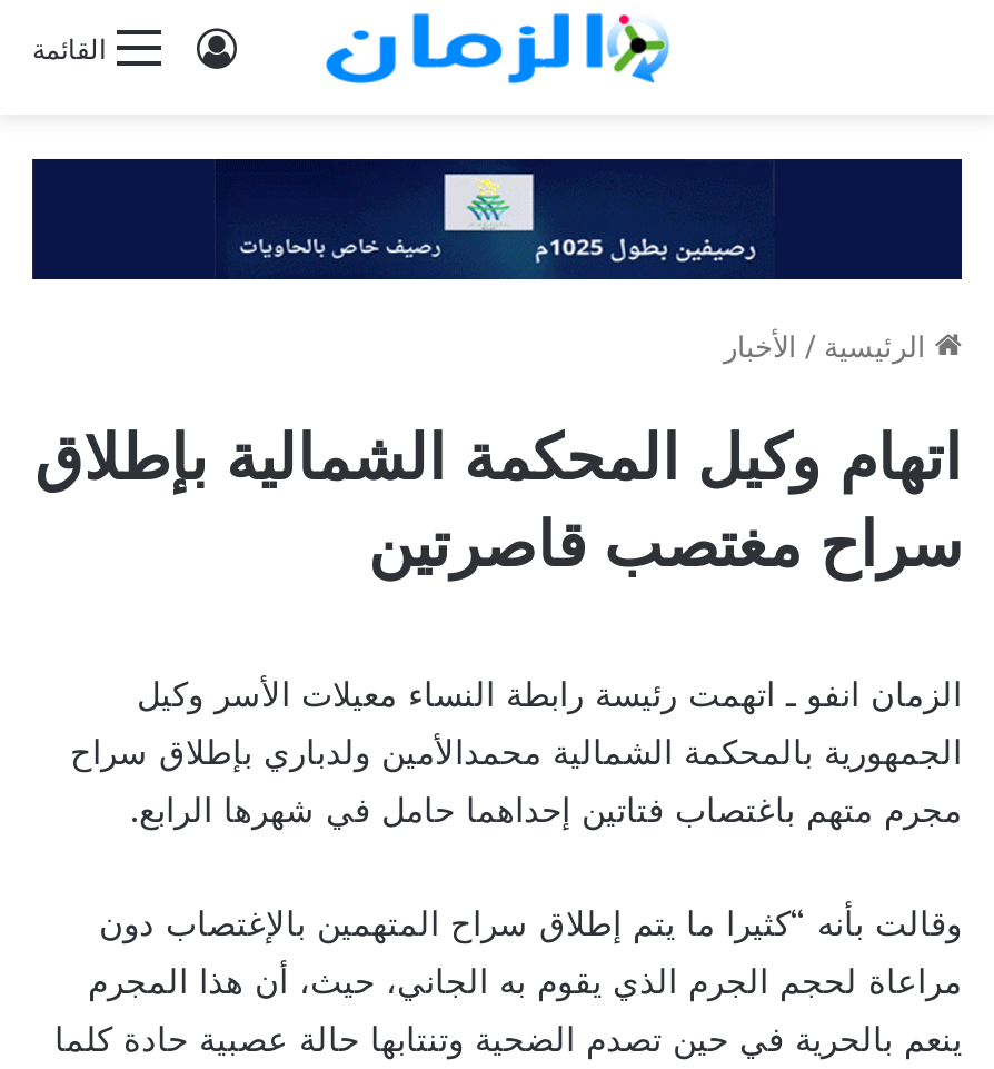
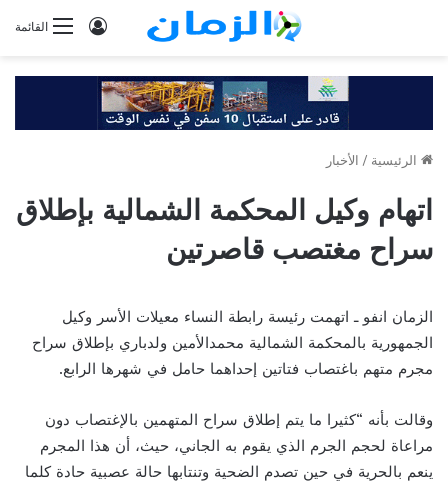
[226,157,775,277] [image] -> [100,76,350,130] [image]

